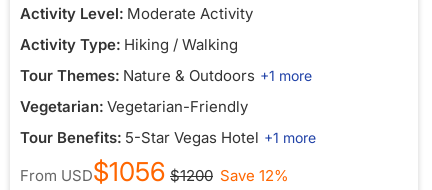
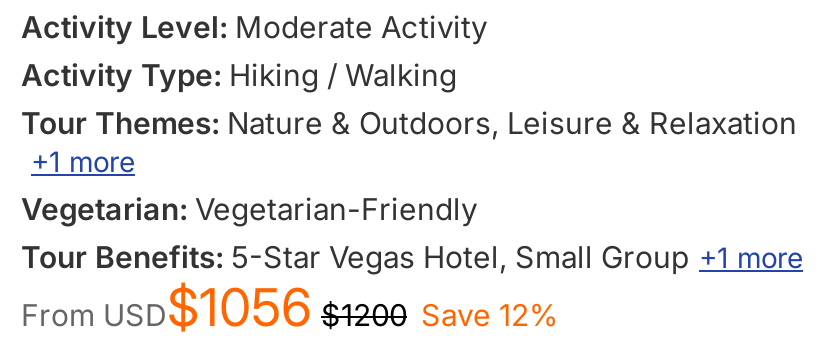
[20,66,312,85] Tour Themes: Nature & Outdoors +1 more -> [21,104,797,178] Tour Themes: Nature & Outdoors, Leisure & Relaxation | +1 more
[20,128,316,147] Tour Benefits: 5-Star Vegas Hotel +1 more -> [21,238,803,276] Tour Benefits: 5-Star Vegas Hotel, Small Group +1 more

